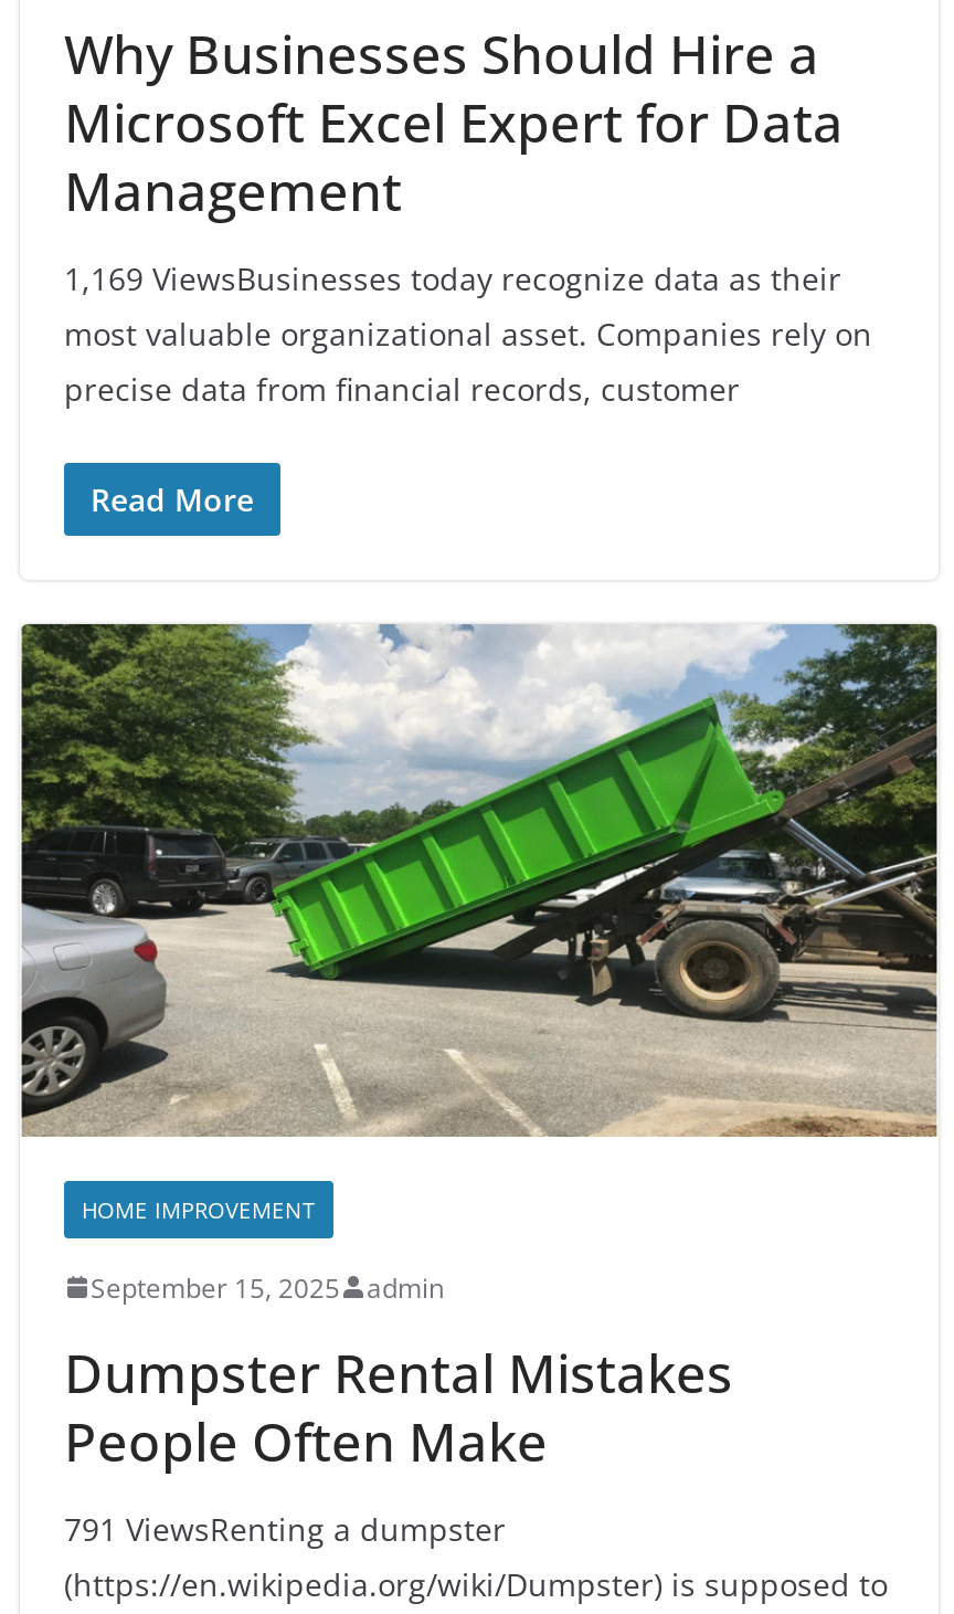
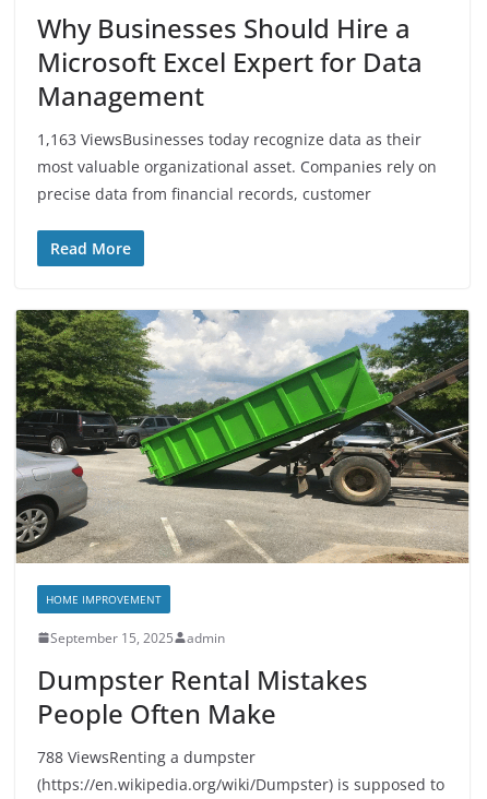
[64,258,841,300] 1,169 ViewsBusinesses today recognize data as their -> [37,129,421,150] 1,163 ViewsBusinesses today recognize data as their
[64,1507,506,1549] 791 ViewsRenting a dumpster -> [37,746,256,767] 788 ViewsRenting a dumpster

